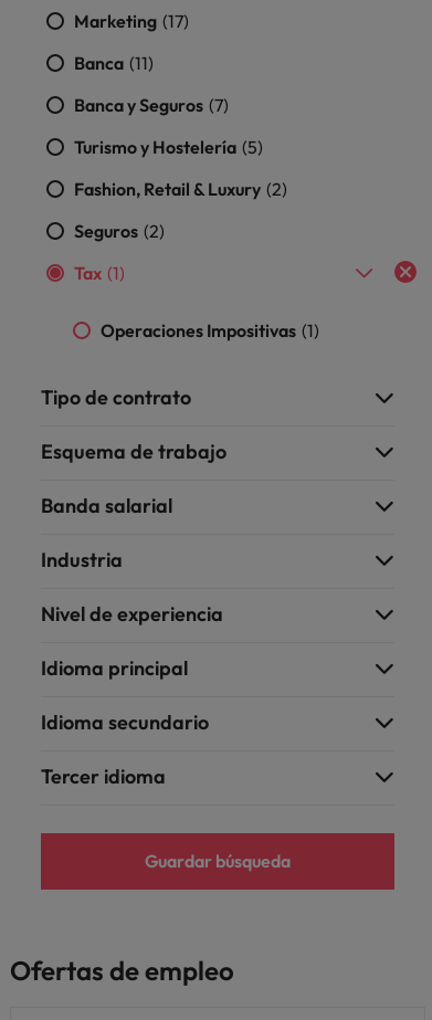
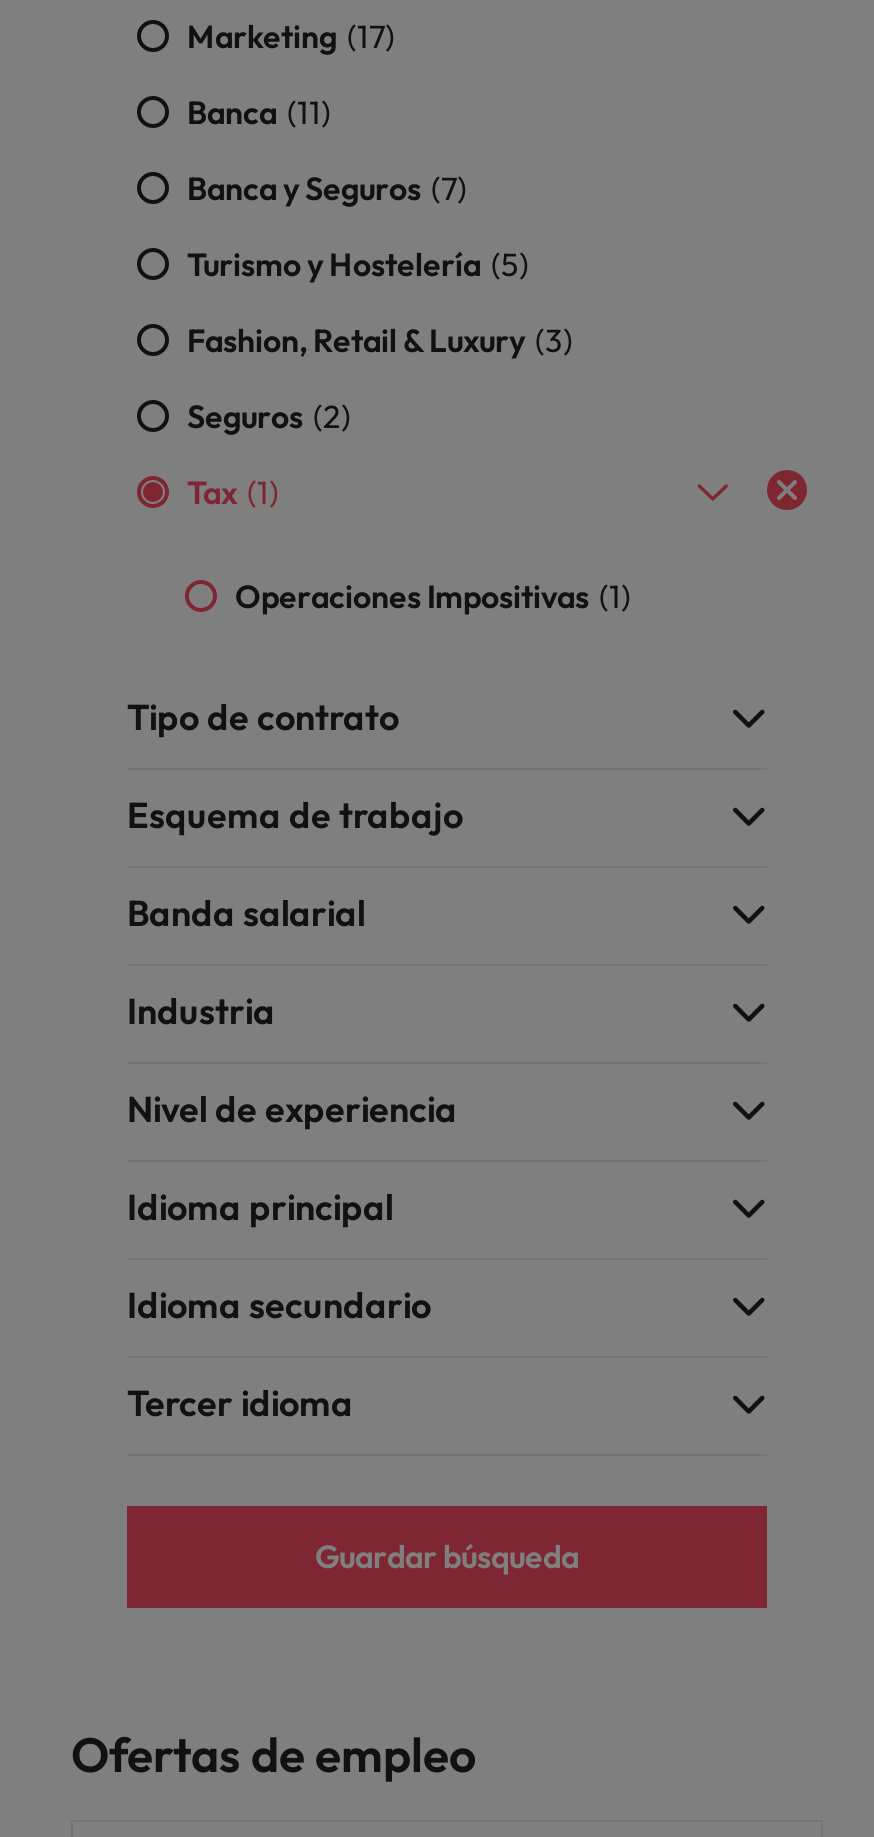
[74,178,287,200] Fashion, Retail & Luxury (2) -> [187,320,573,360] Fashion, Retail & Luxury (3)

